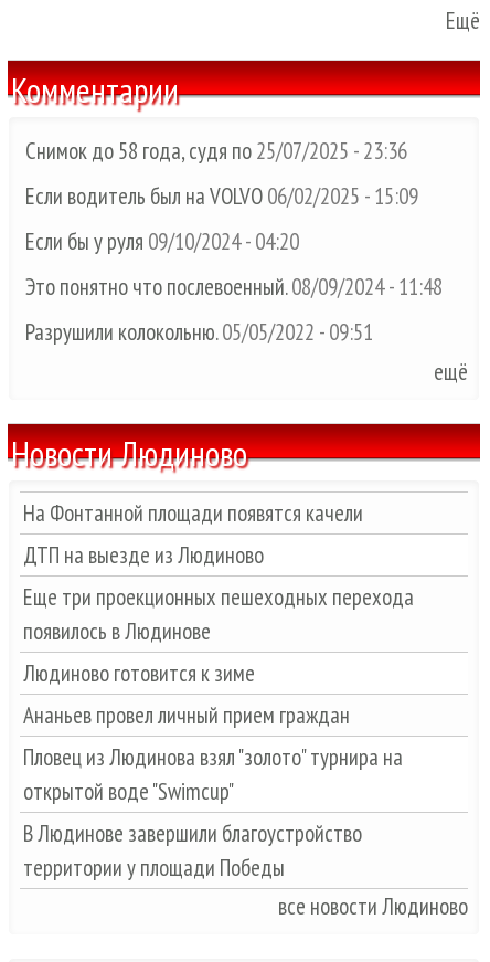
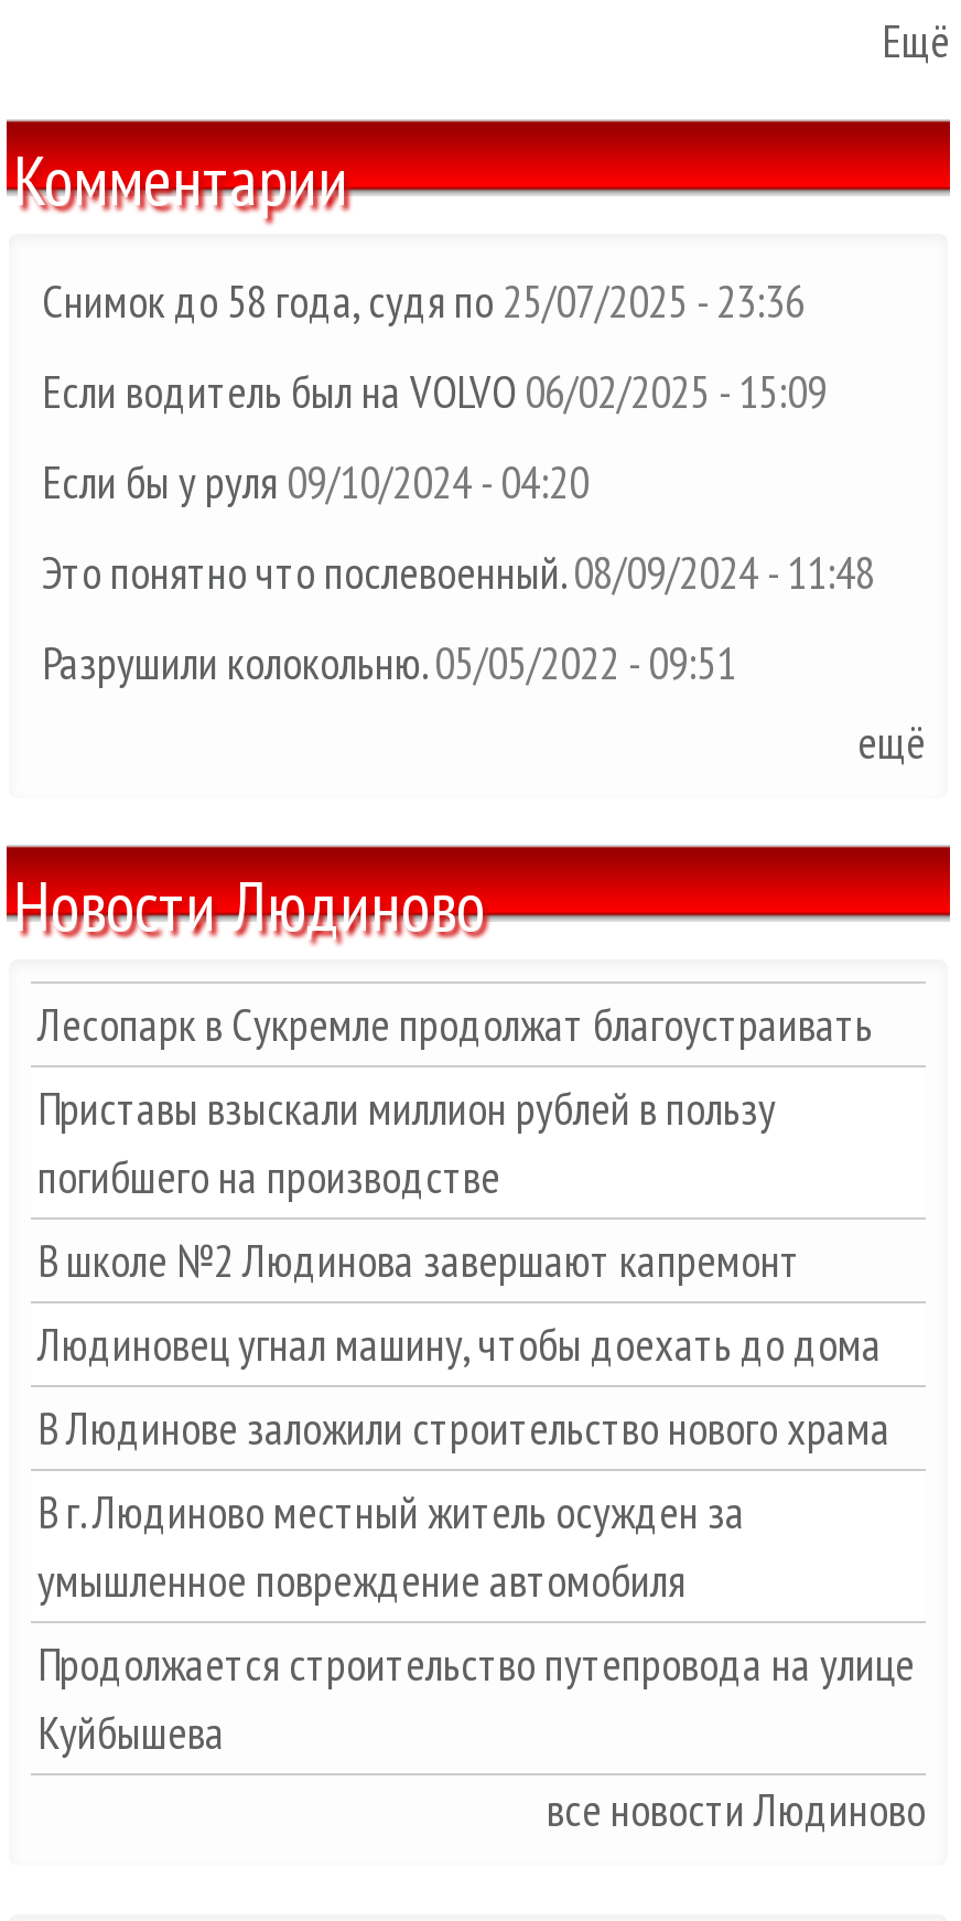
[23,499,414,883] На Фонтанной площади появятся качели | ДТП на выезде из Людиново | Еще три проекционных пешеходных перехода | появилось в Людинове | Людиново готовится к зиме | Ананьев провел личный прием граждан | Пловец из Людинова взял "золото" турнира на | открытой воде "Swimcup" | В Людинове завершили благоустройство | территории у площади Победы -> [37,996,915,1763] Лесопарк в Сукремле продолжат благоустраивать | Приставы взыскали миллион рублей в пользу | погибшего на производстве | В школе №2 Людинова завершают капремонт | Людиновец угнал машину, чтобы доехать до дома | В Людинове заложили строительство нового храма | В г. Людиново местный житель осужден за | умышленное повреждение автомобиля | Продолжается строительство путепровода на улице | Куйбышева

